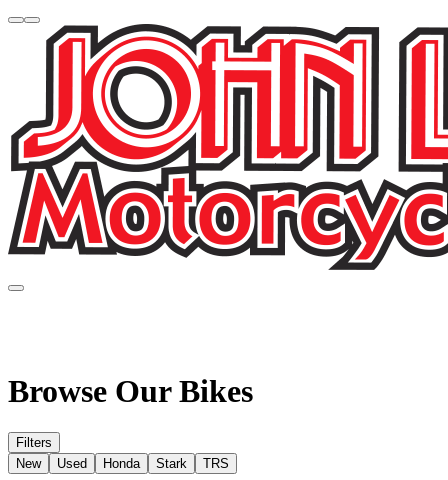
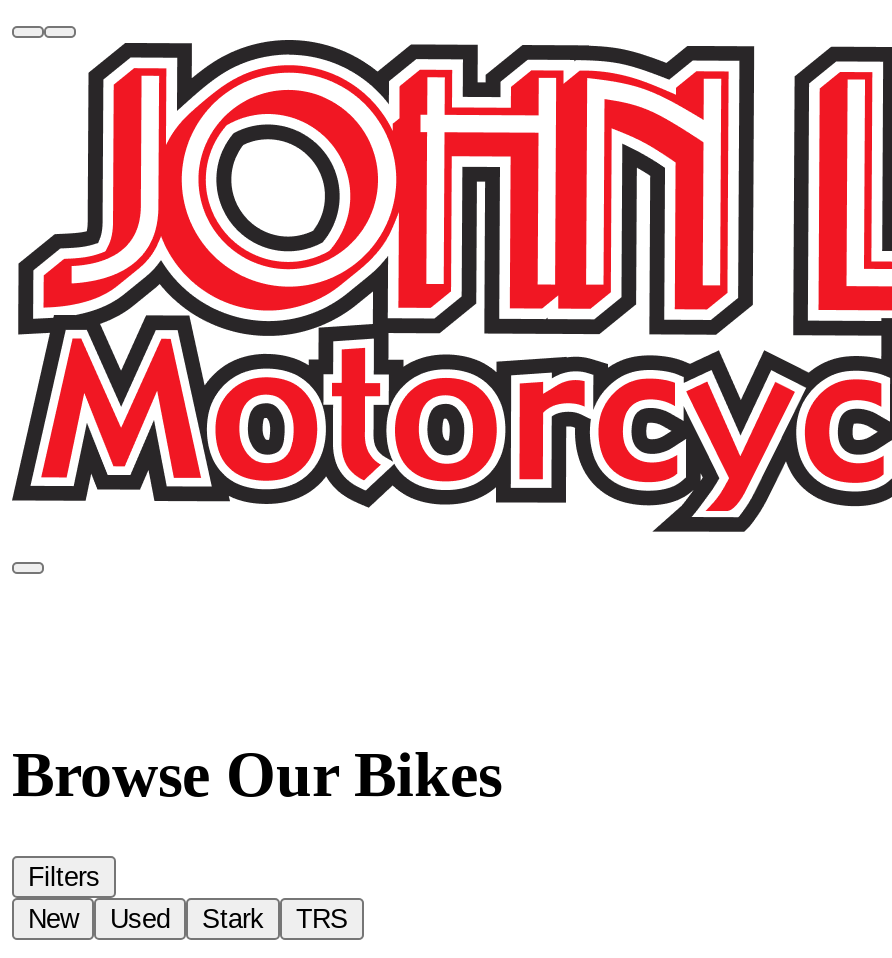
[103,456,140,471] Honda -> none

